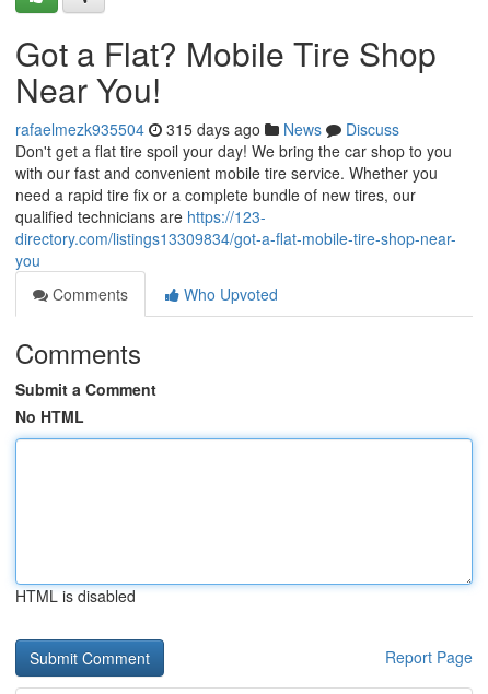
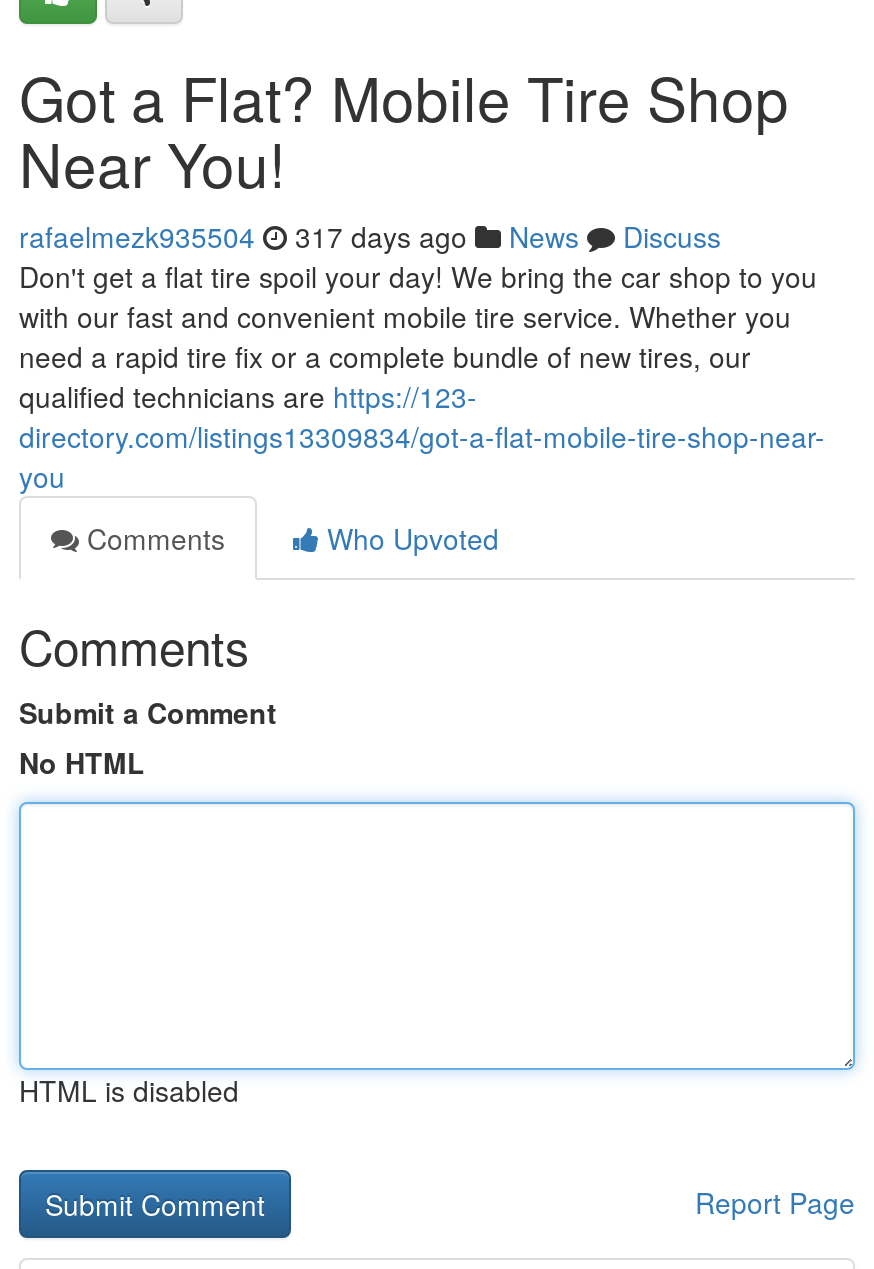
[15,118,399,140] rafaelmezk935504 315 days ago News Discuss -> [19,216,721,256] rafaelmezk935504 317 days ago News Discuss

